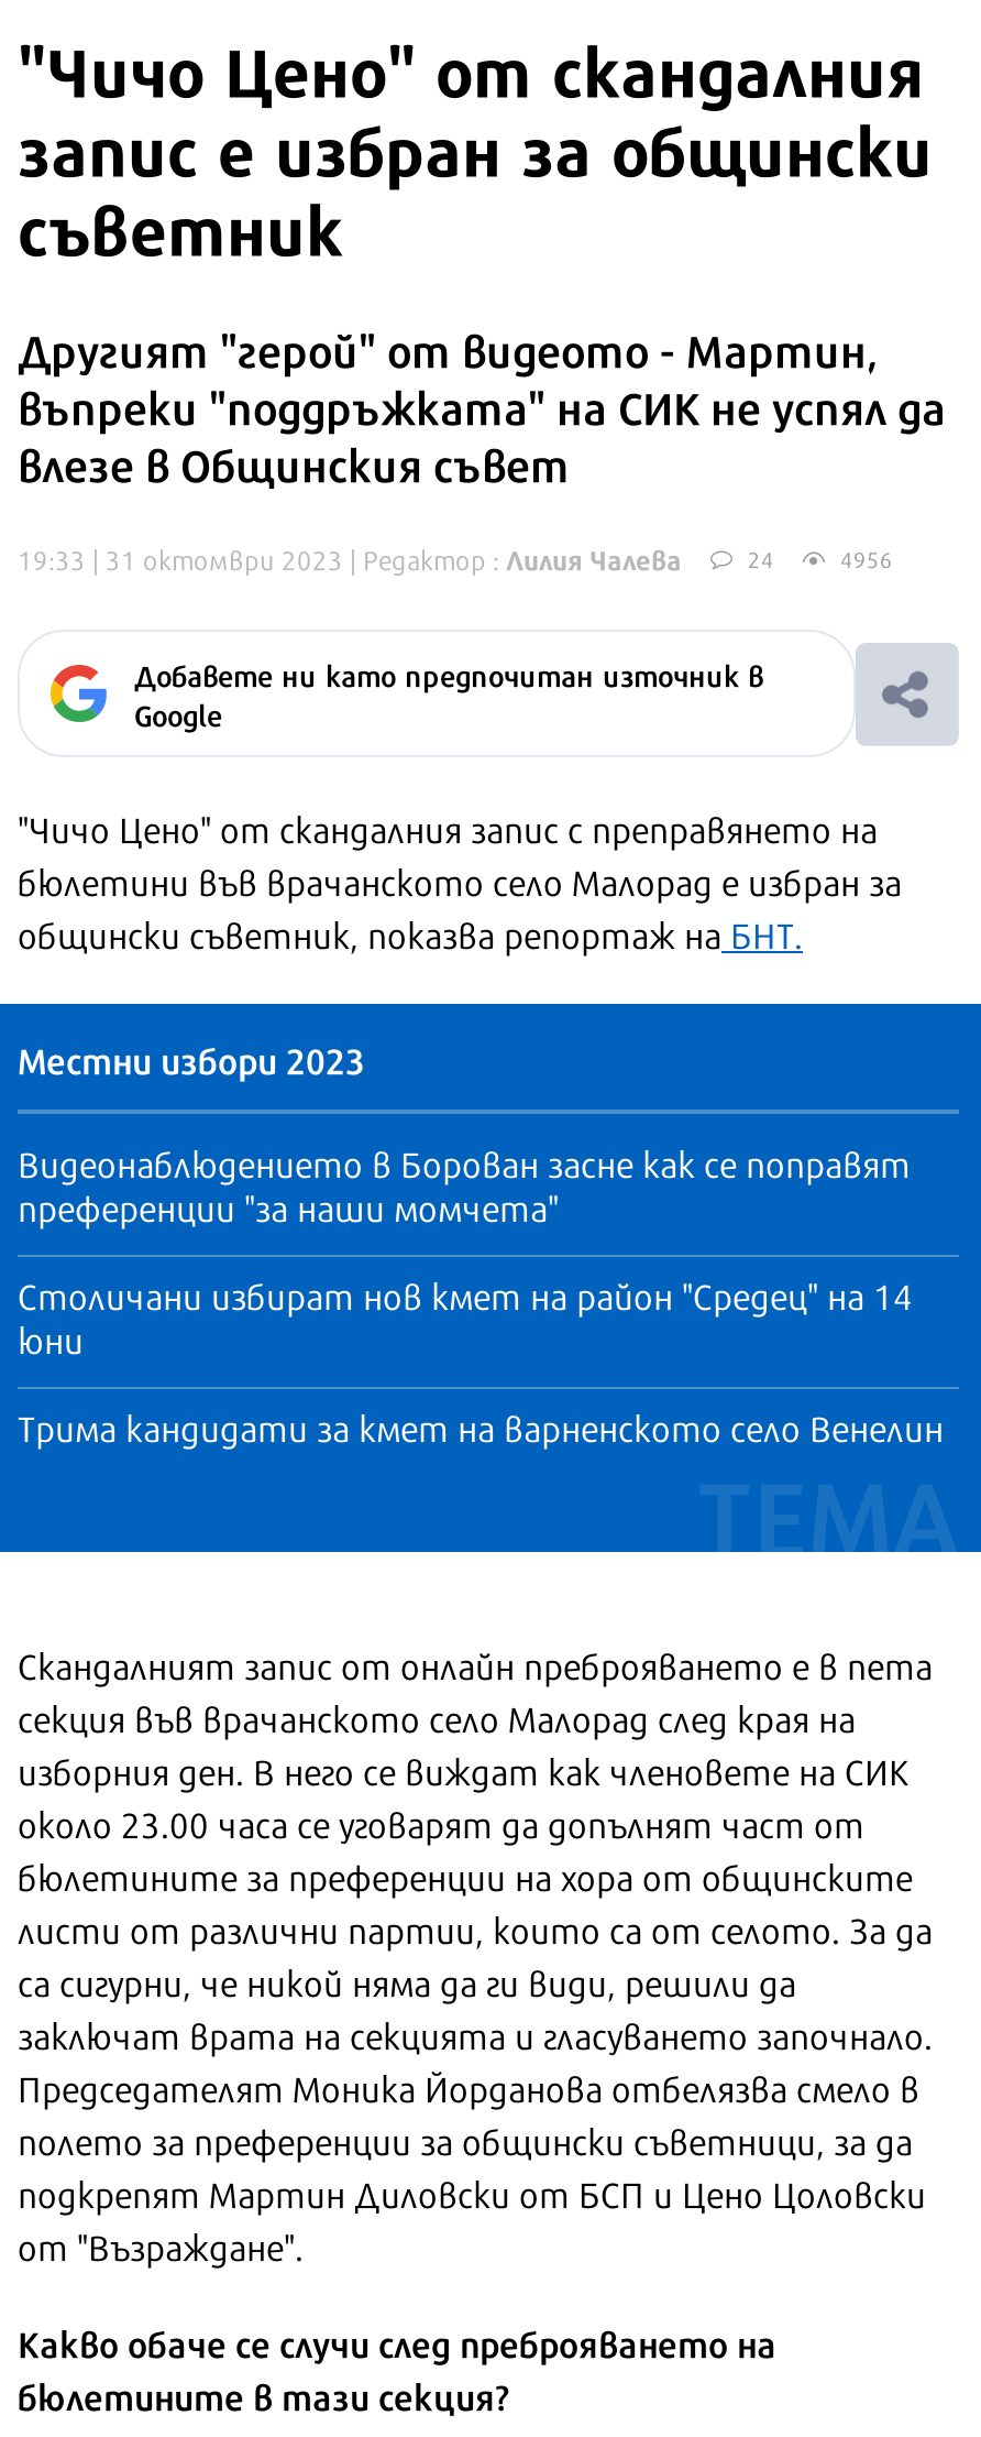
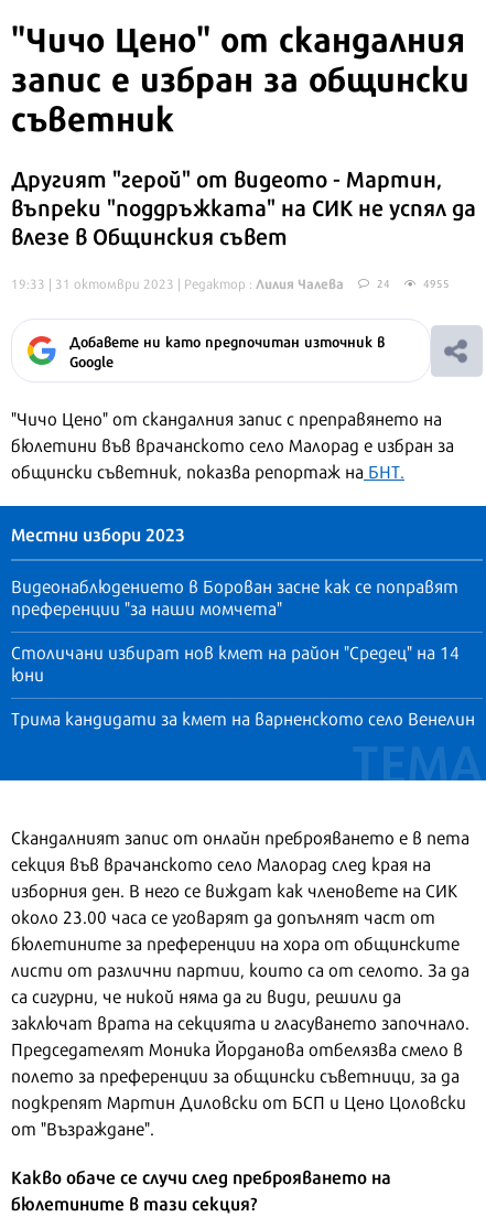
[840,542,893,575] 4956 -> [423,274,450,291] 4955

